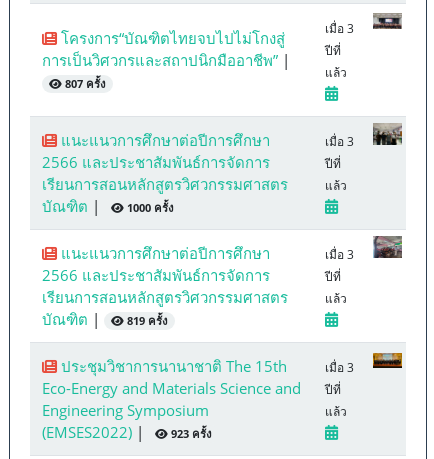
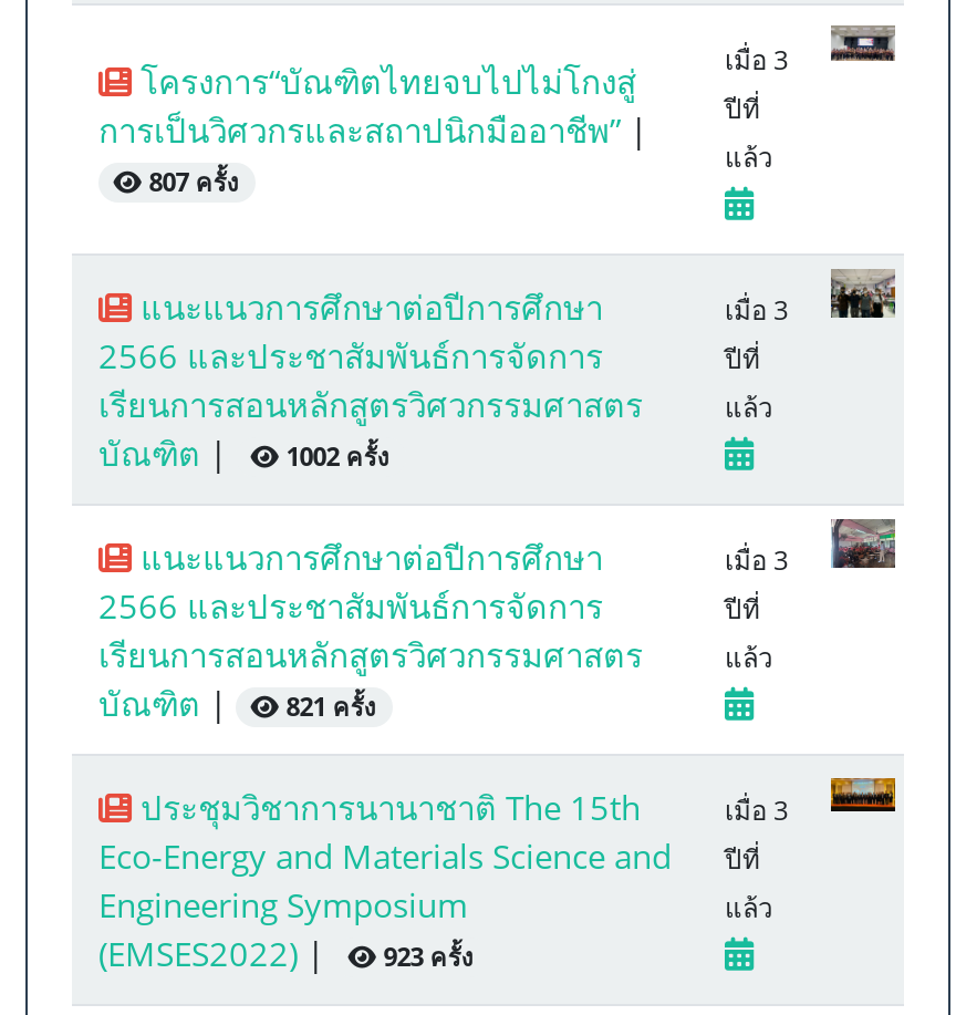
[124,200,174,215] 1000 ครั้ง -> [279,440,390,473] 1002 ครั้ง
[124,313,168,328] 819 ครั้ง -> [279,690,377,723] 821 ครั้ง

